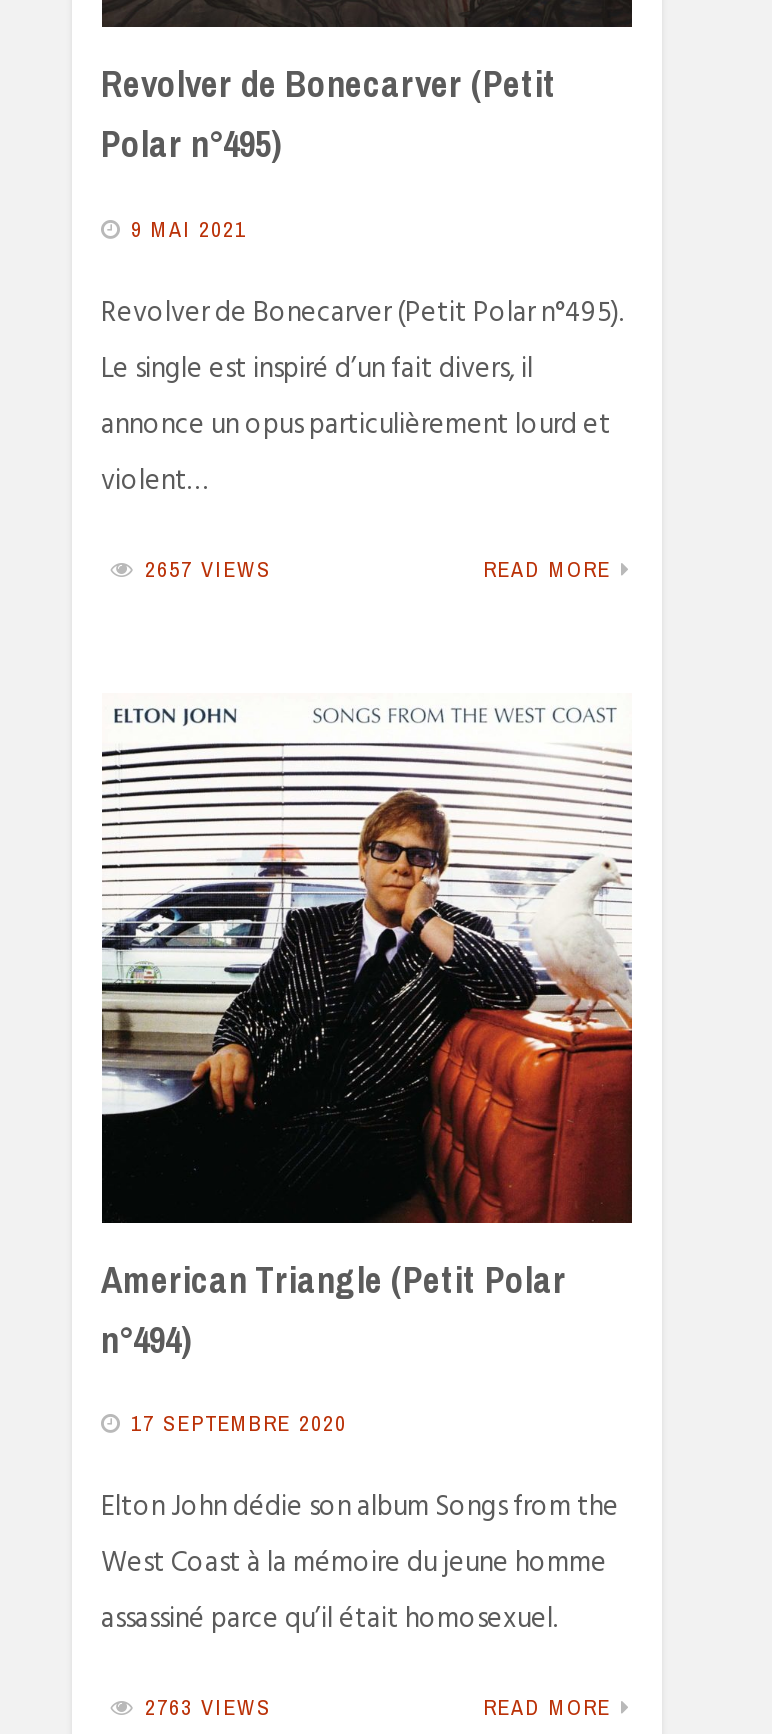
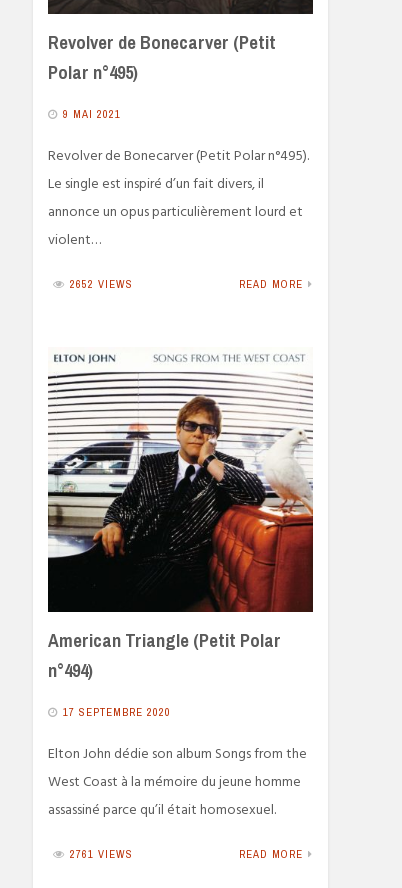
[145,554,271,582] 2657 VIEWS -> [69,277,132,291] 2652 VIEWS
[145,1694,271,1722] 2763 VIEWS -> [69,847,132,861] 2761 VIEWS

